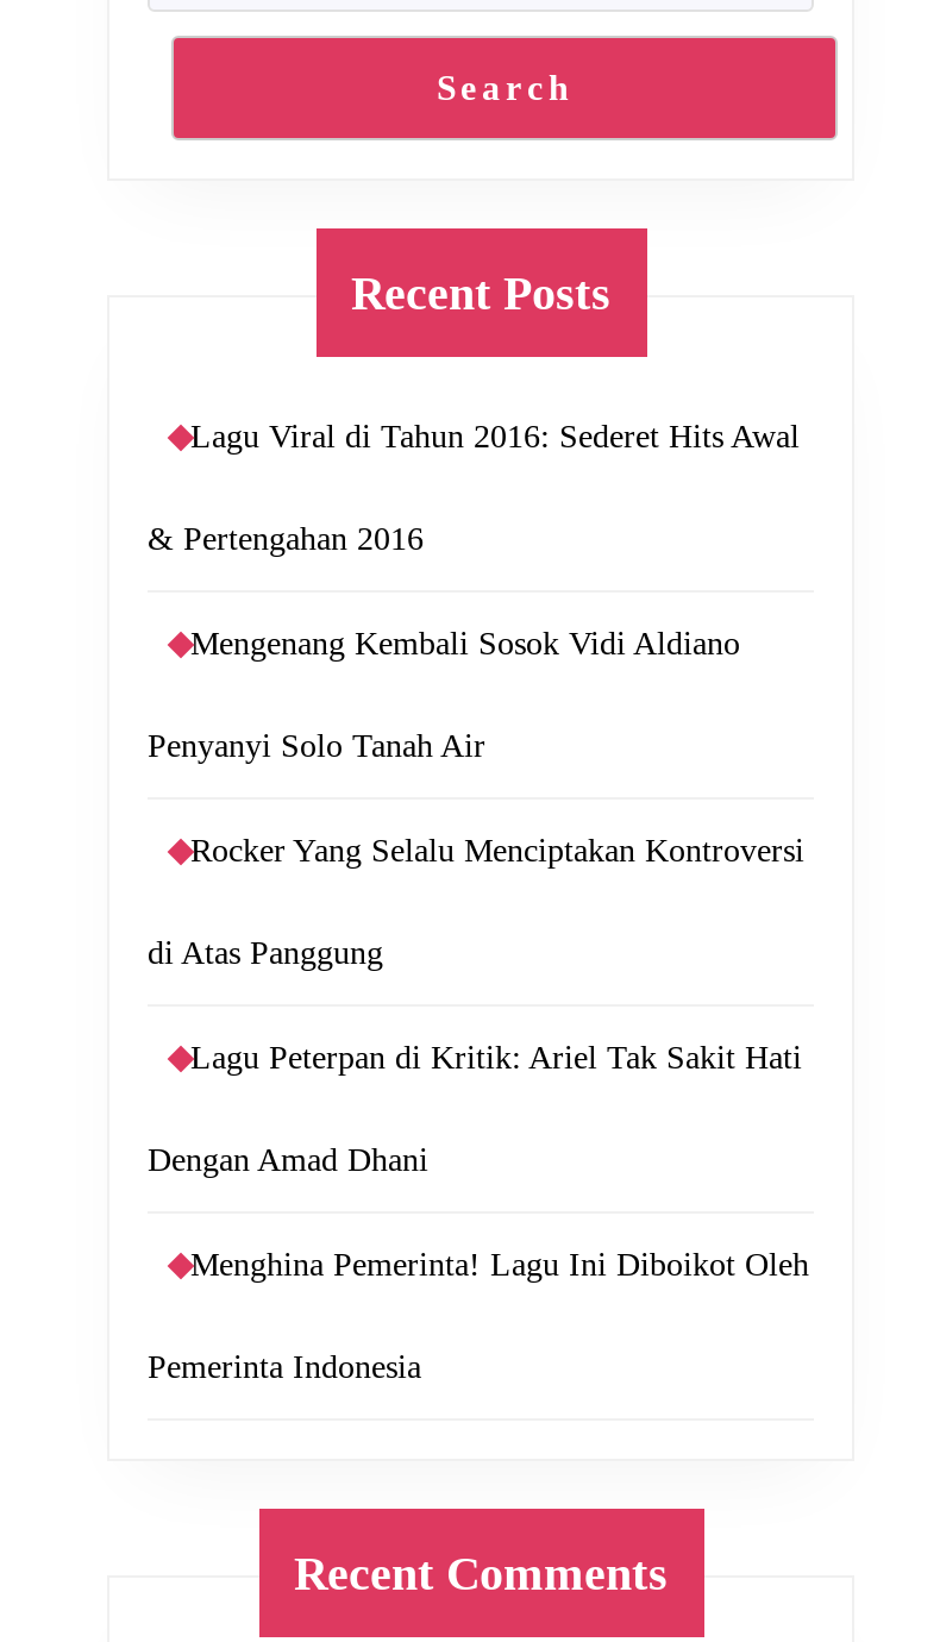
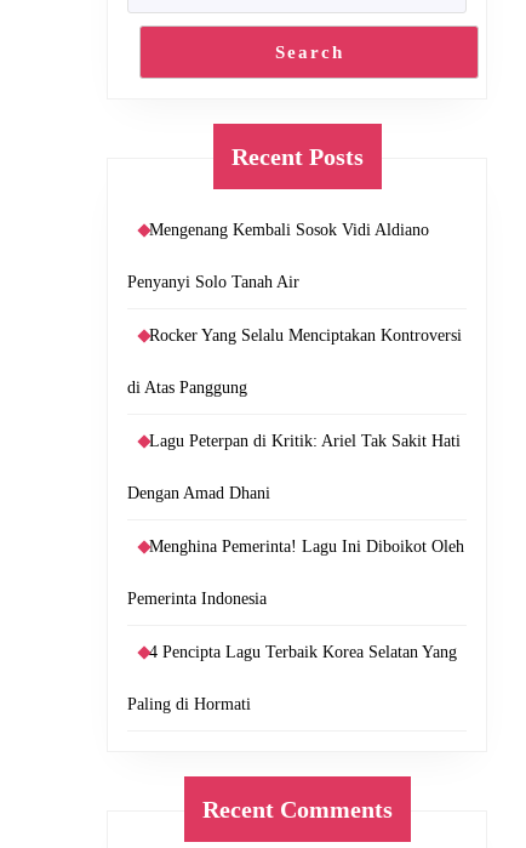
[148,419,800,557] Lagu Viral di Tahun 2016: Sederet Hits Awal | & Pertengahan 2016 -> none
moved [148,626,809,1385] -> [127,221,464,608]: Mengenang Kembali Sosok Vidi Aldiano | Penyanyi Solo Tanah Air | Rocker Yang Selalu Menciptakan Kontroversi | di Atas Panggung | Lagu Peterpan di Kritik: Ariel Tak Sakit Hati | Dengan Amad Dhani | Menghina Pemerinta! Lagu Ini Diboikot Oleh | Pemerinta Indonesia
none -> [127,643,457,713] 4 Pencipta Lagu Terbaik Korea Selatan Yang | Paling di Hormati

